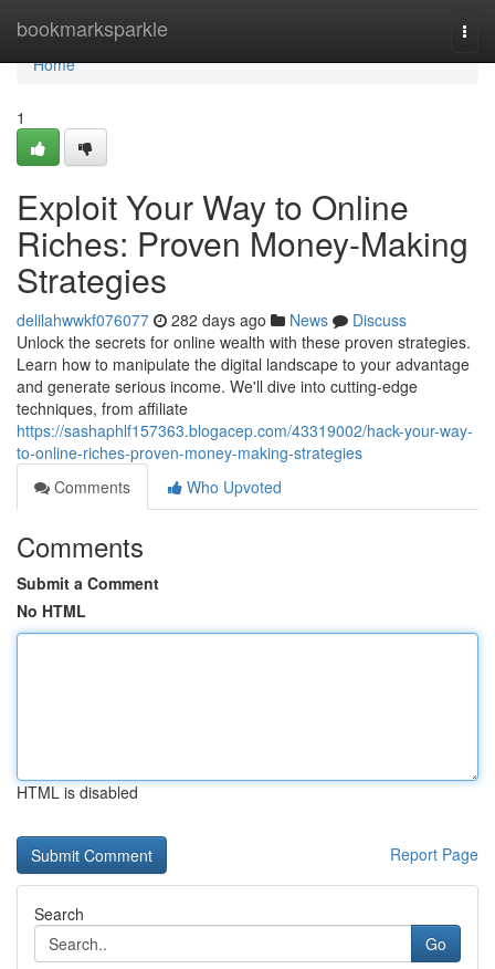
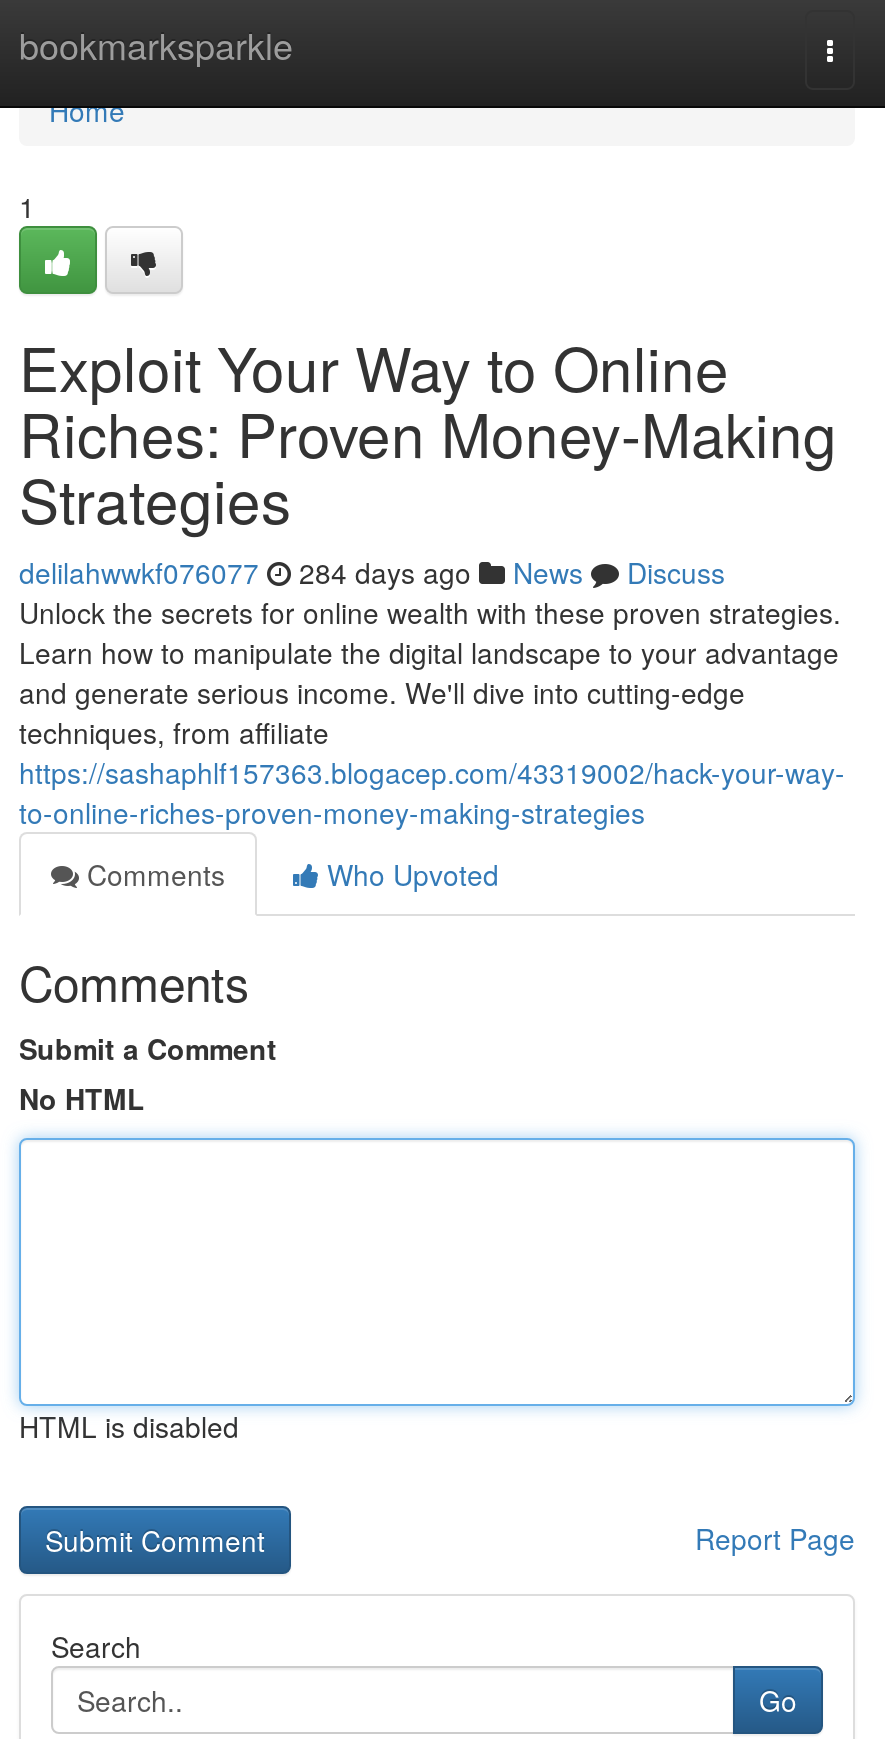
[17,309,407,331] delilahwwkf076077 282 days ago News Discuss -> [19,552,725,592] delilahwwkf076077 284 days ago News Discuss

